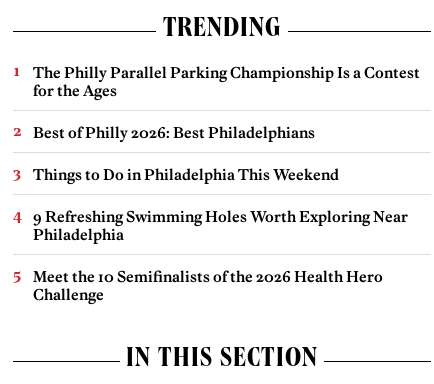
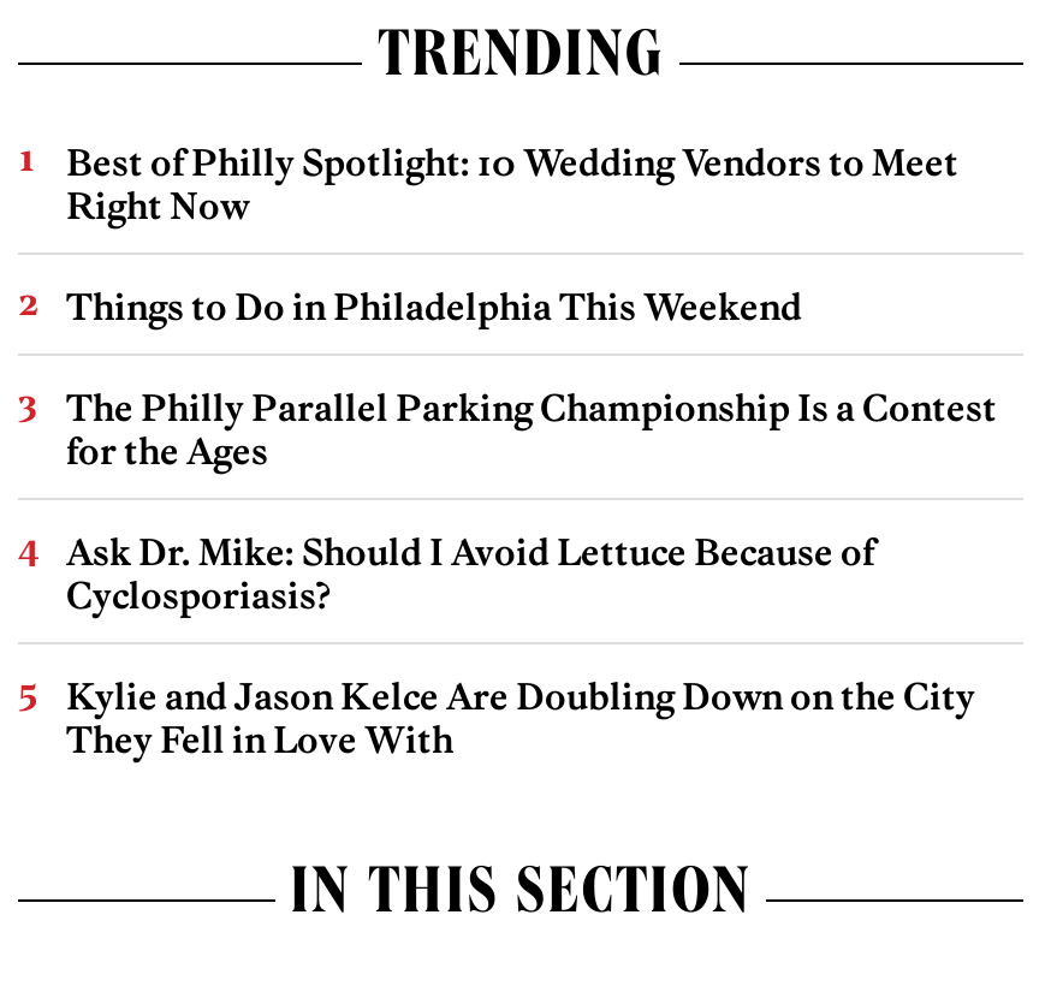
none -> [66,140,958,229] Best of Philly Spotlight: 10 Wedding Vendors to Meet | Right Now
moved [33,63,420,100] -> [66,385,997,474]: The Philly Parallel Parking Championship Is a Contest | for the Ages
[33,123,408,304] Best of Philly 2026: Best Philadelphians | 9 Refreshing Swimming Holes Worth Exploring Near | Philadelphia | Meet the 10 Semifinalists of the 2026 Health Hero | Challenge -> [66,530,975,763] Ask Dr. Mike: Should I Avoid Lettuce Because of | Cyclosporiasis? | Kylie and Jason Kelce Are Doubling Down on the City | They Fell in Love With
moved [33,165,339,184] -> [66,284,802,330]: Things to Do in Philadelphia This Weekend

